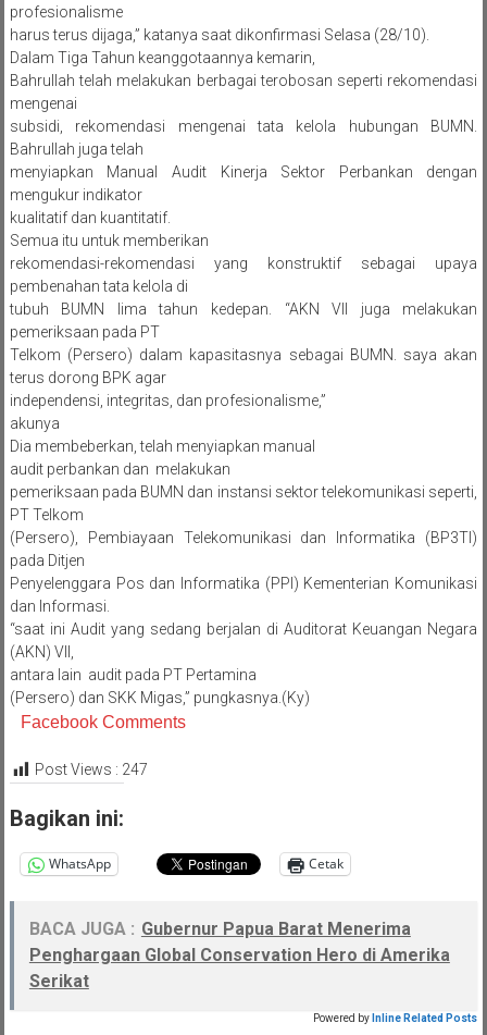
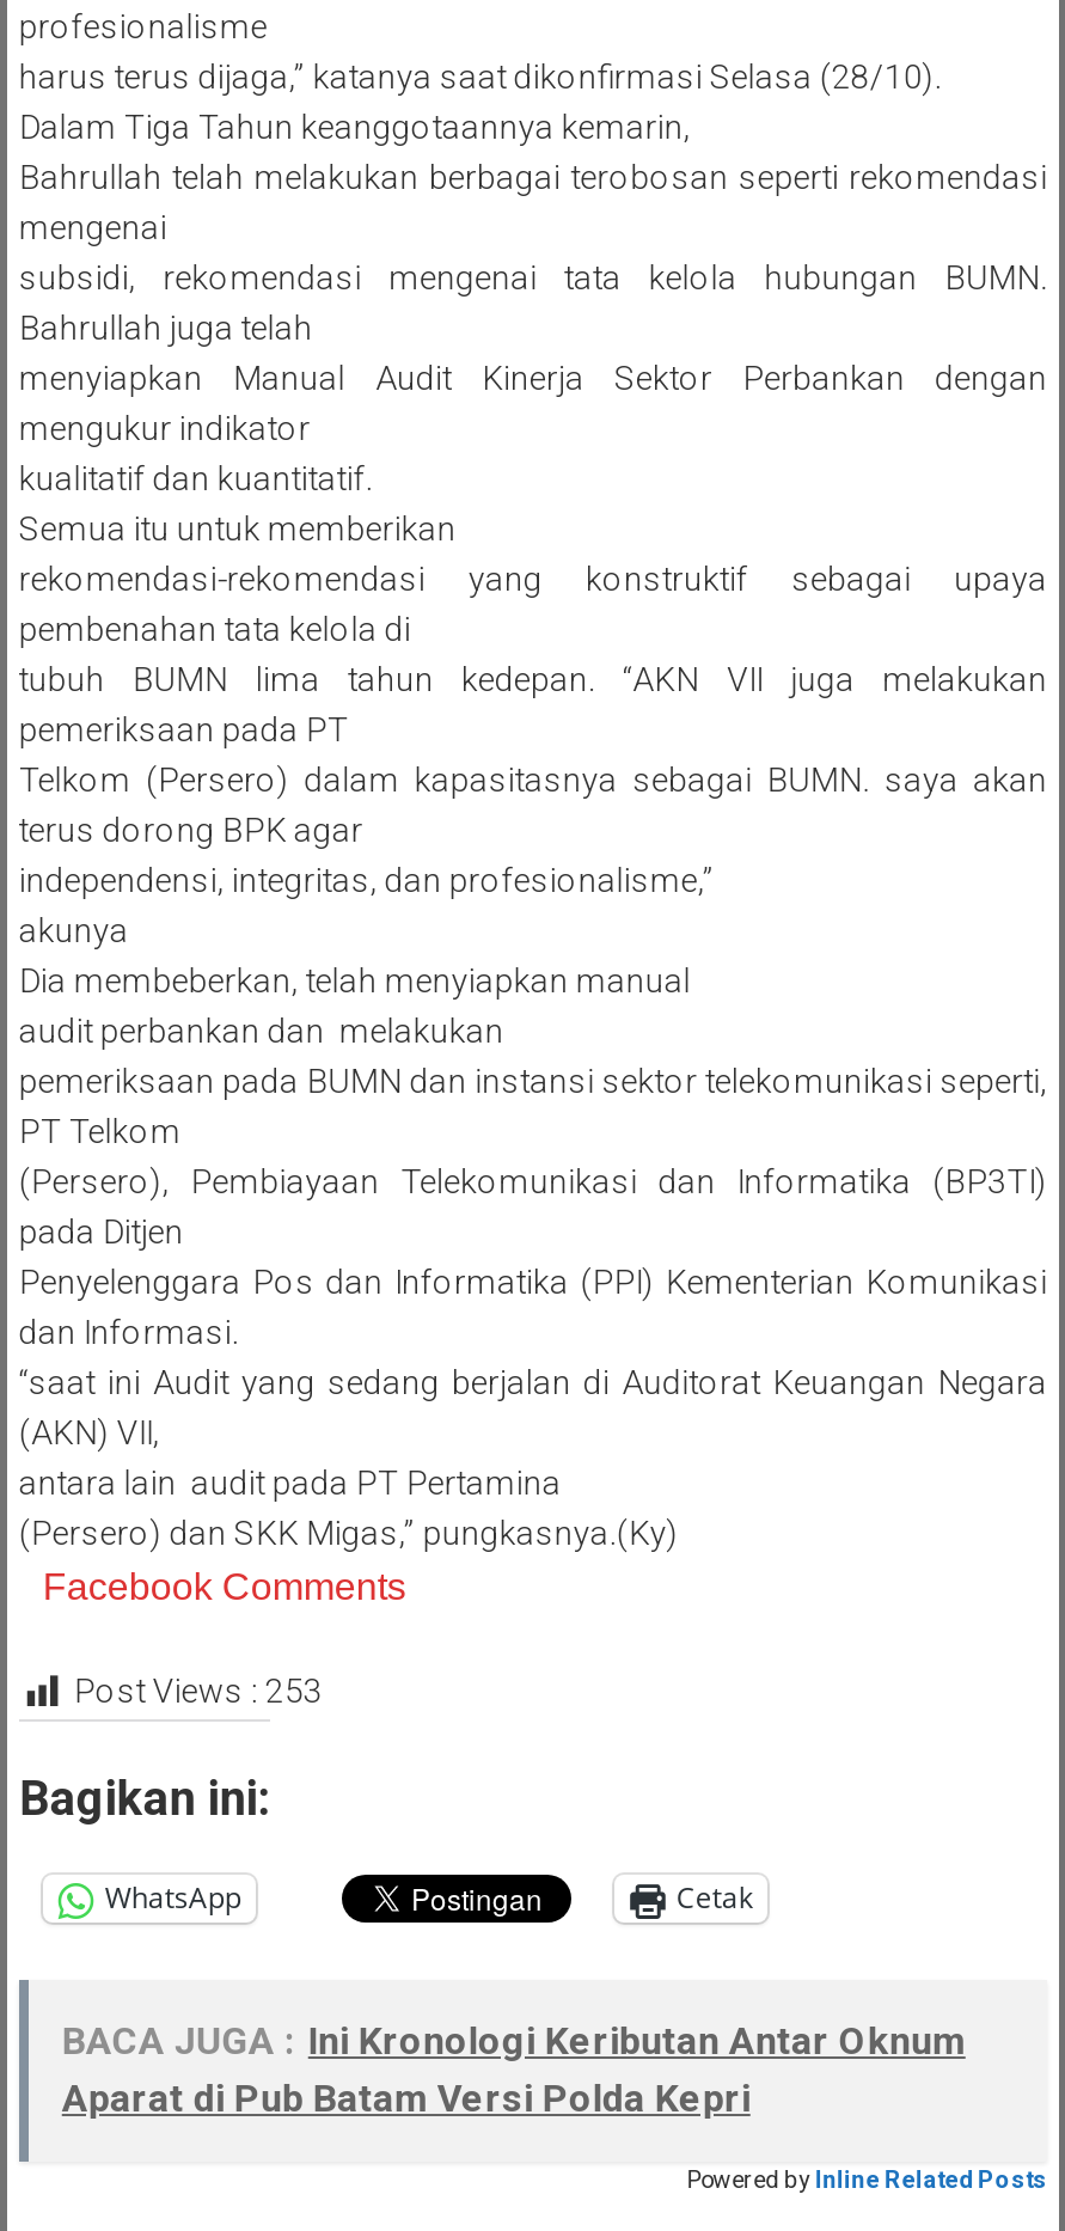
[35,761,148,778] Post Views : 247 -> [74,1672,322,1710] Post Views : 253
[29,918,450,991] BACA JUGA : Gubernur Papua Barat Menerima | Penghargaan Global Conservation Hero di Amerika | Serikat -> [62,2017,966,2120] BACA JUGA : Ini Kronologi Keributan Antar Oknum | Aparat di Pub Batam Versi Polda Kepri

